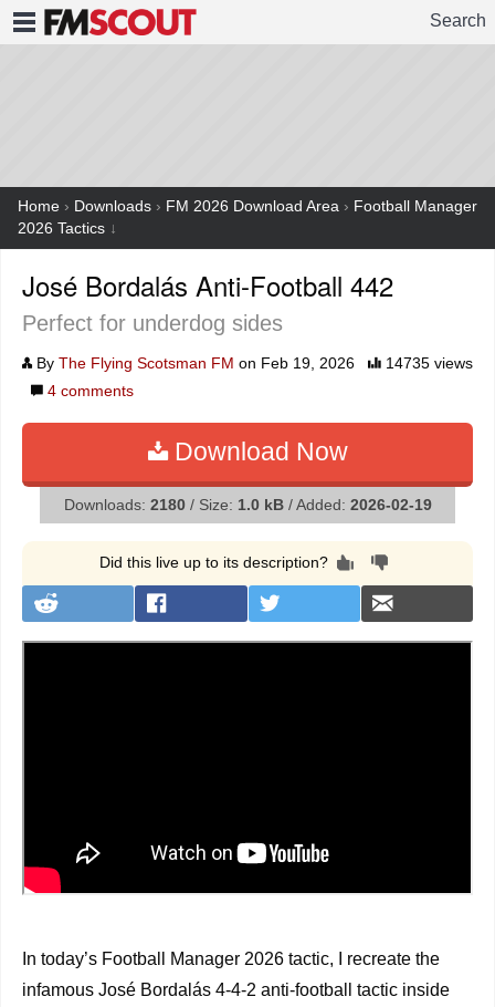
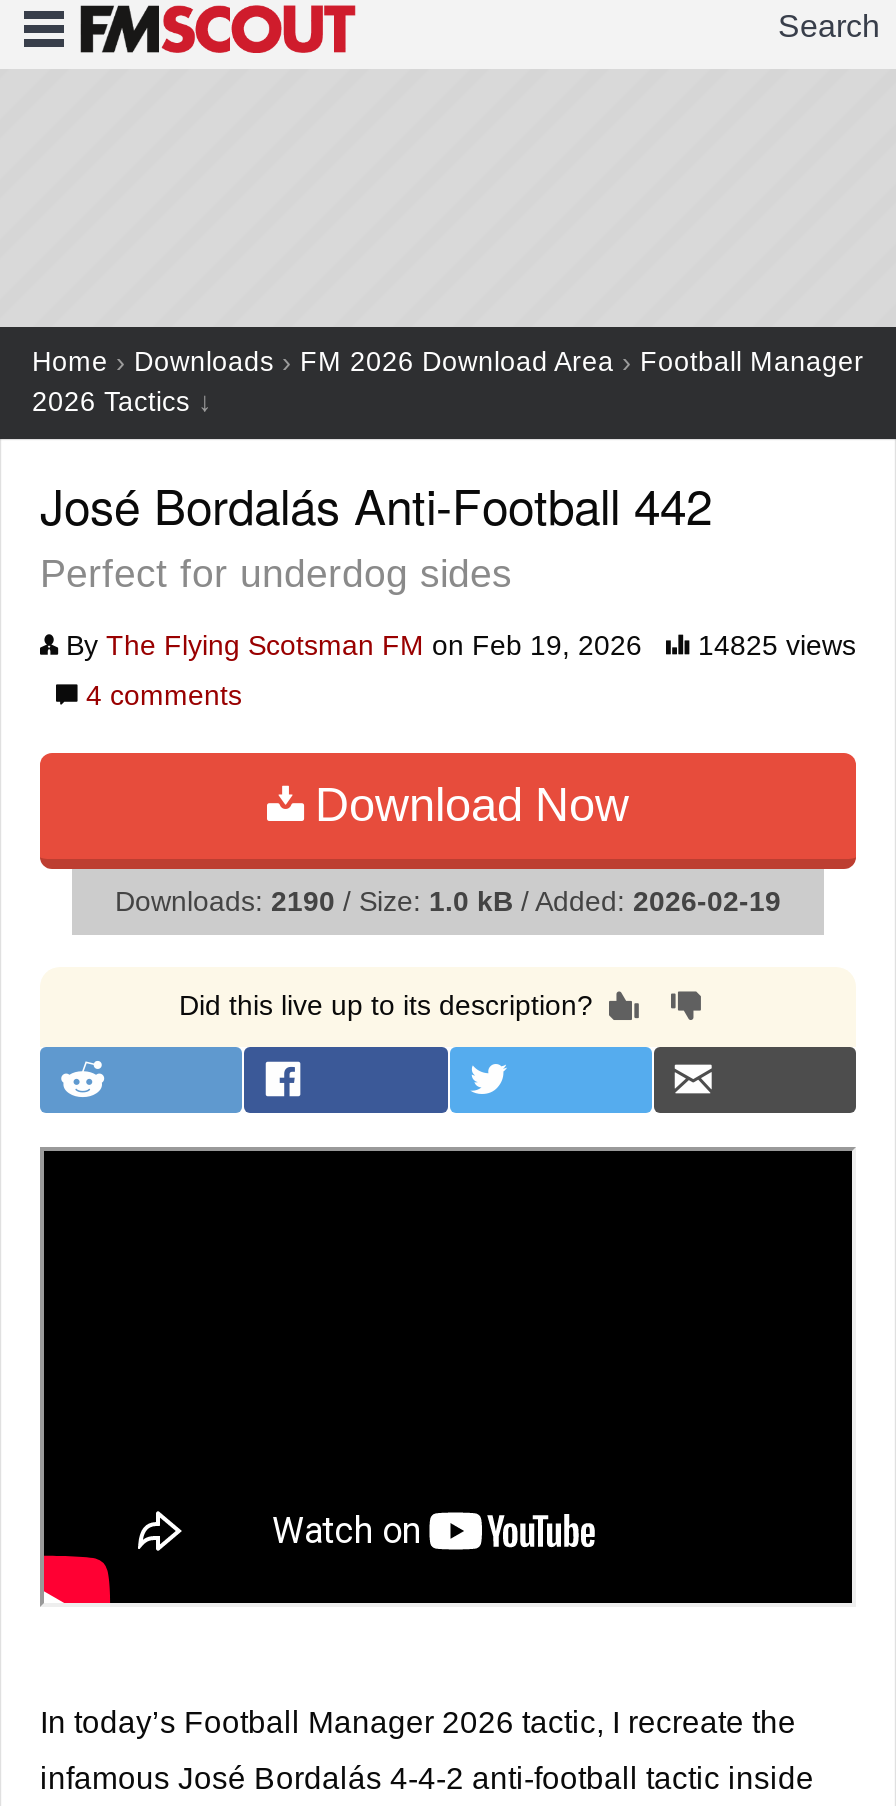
[32,354,473,371] By The Flying Scotsman FM on Feb 19, 2026 14735 views -> [58,628,856,660] By The Flying Scotsman FM on Feb 19, 2026 14825 views
[64,496,431,513] Downloads: 2180 / Size: 1.0 kB / Added: 2026-02-19 -> [115,885,781,917] Downloads: 2190 / Size: 1.0 kB / Added: 2026-02-19

